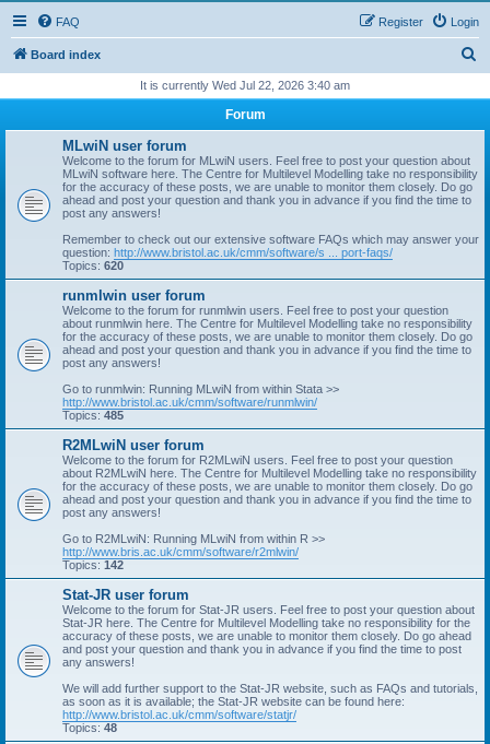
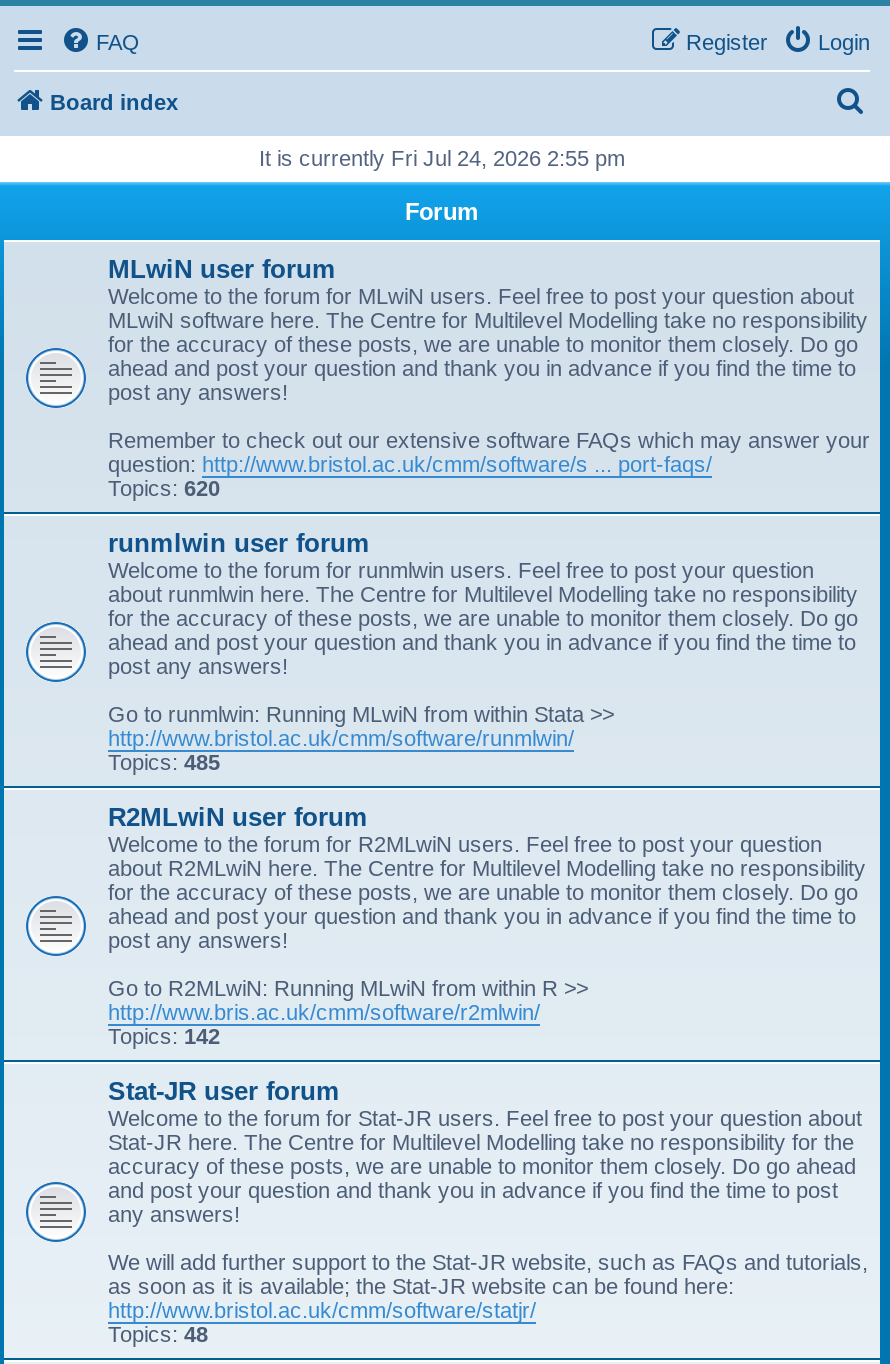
[140,79,350,92] It is currently Wed Jul 22, 2026 3:40 am -> [259,146,625,170] It is currently Fri Jul 24, 2026 2:55 pm

